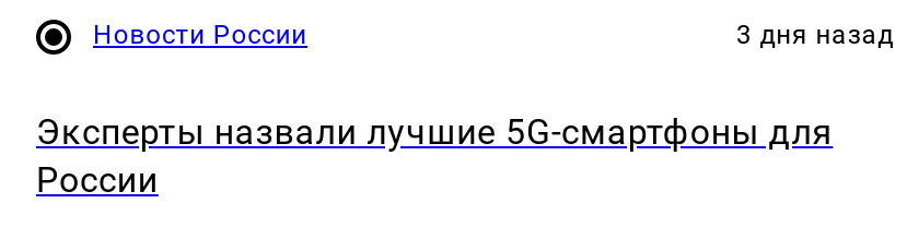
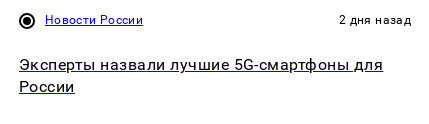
[736,19,894,50] 3 дня назад -> [339,13,411,27] 2 дня назад

